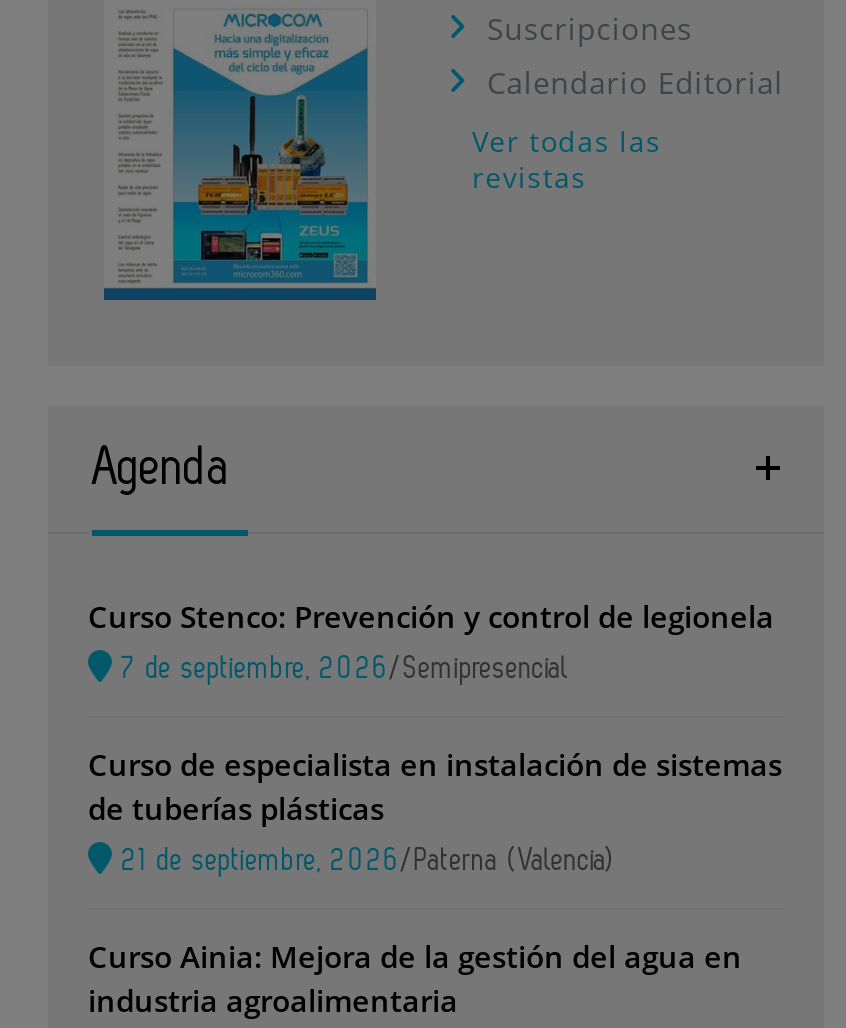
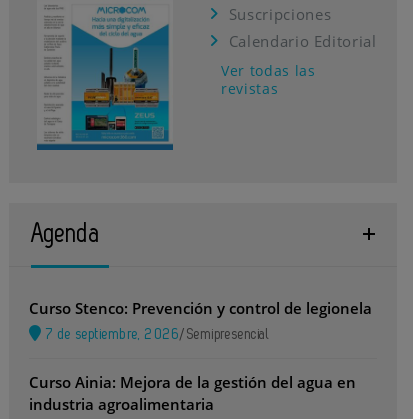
[88,743,782,875] Curso de especialista en instalación de sistemas | de tuberías plásticas | 21 de septiembre, 2026/Paterna (Valencia) -> none

